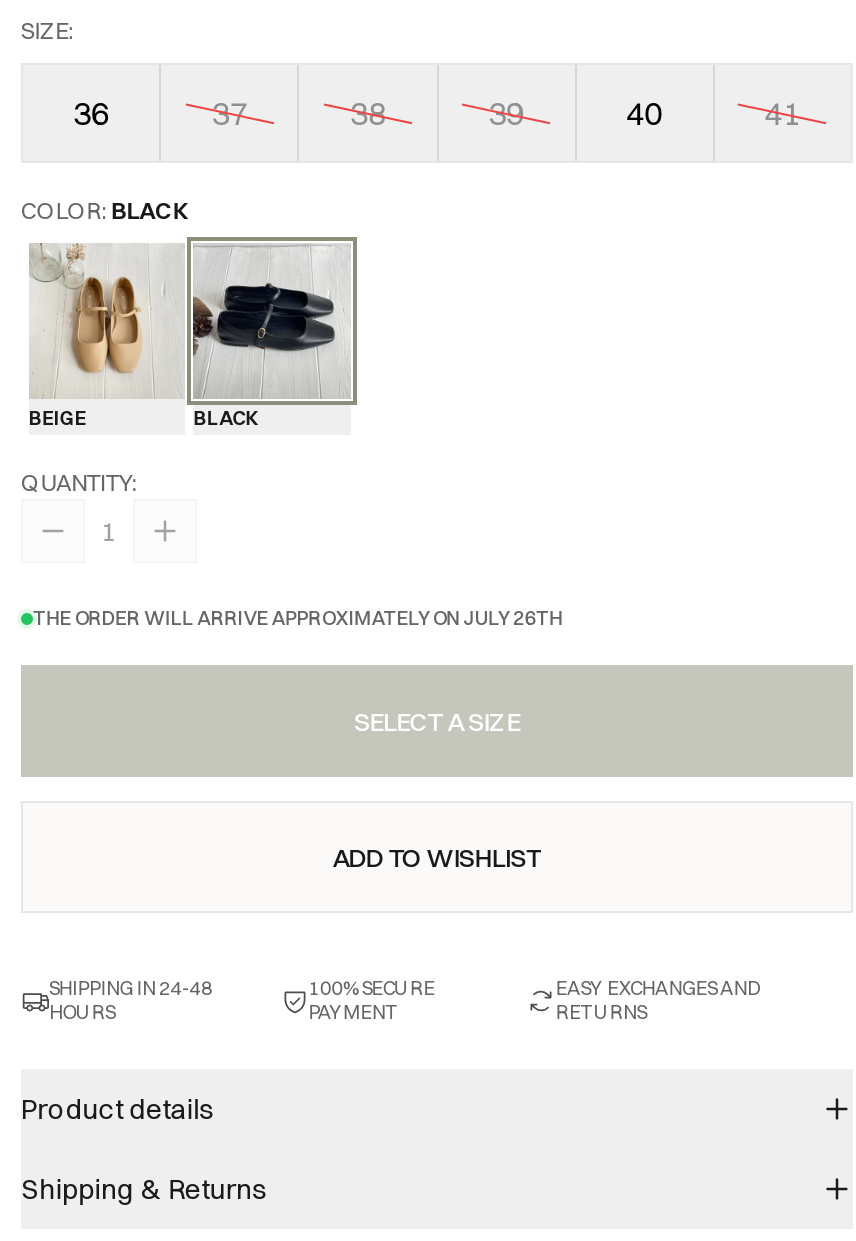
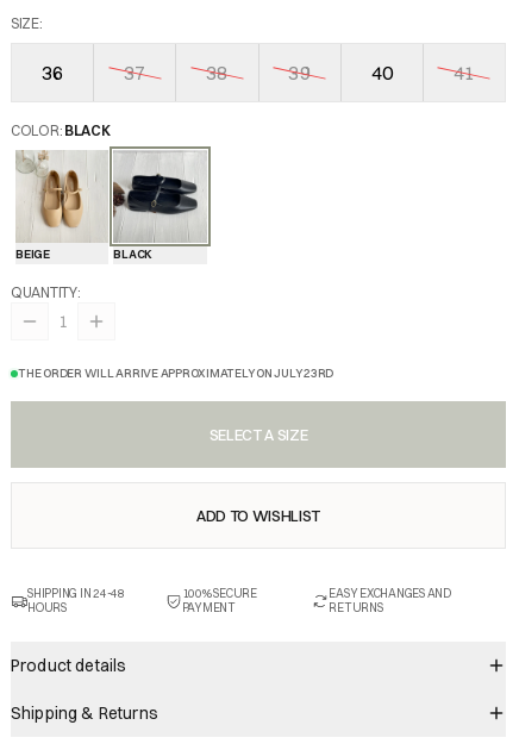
[33,606,563,632] THE ORDER WILL ARRIVE APPROXIMATELY ON JULY 26TH -> [18,366,333,381] THE ORDER WILL ARRIVE APPROXIMATELY ON JULY 23RD

